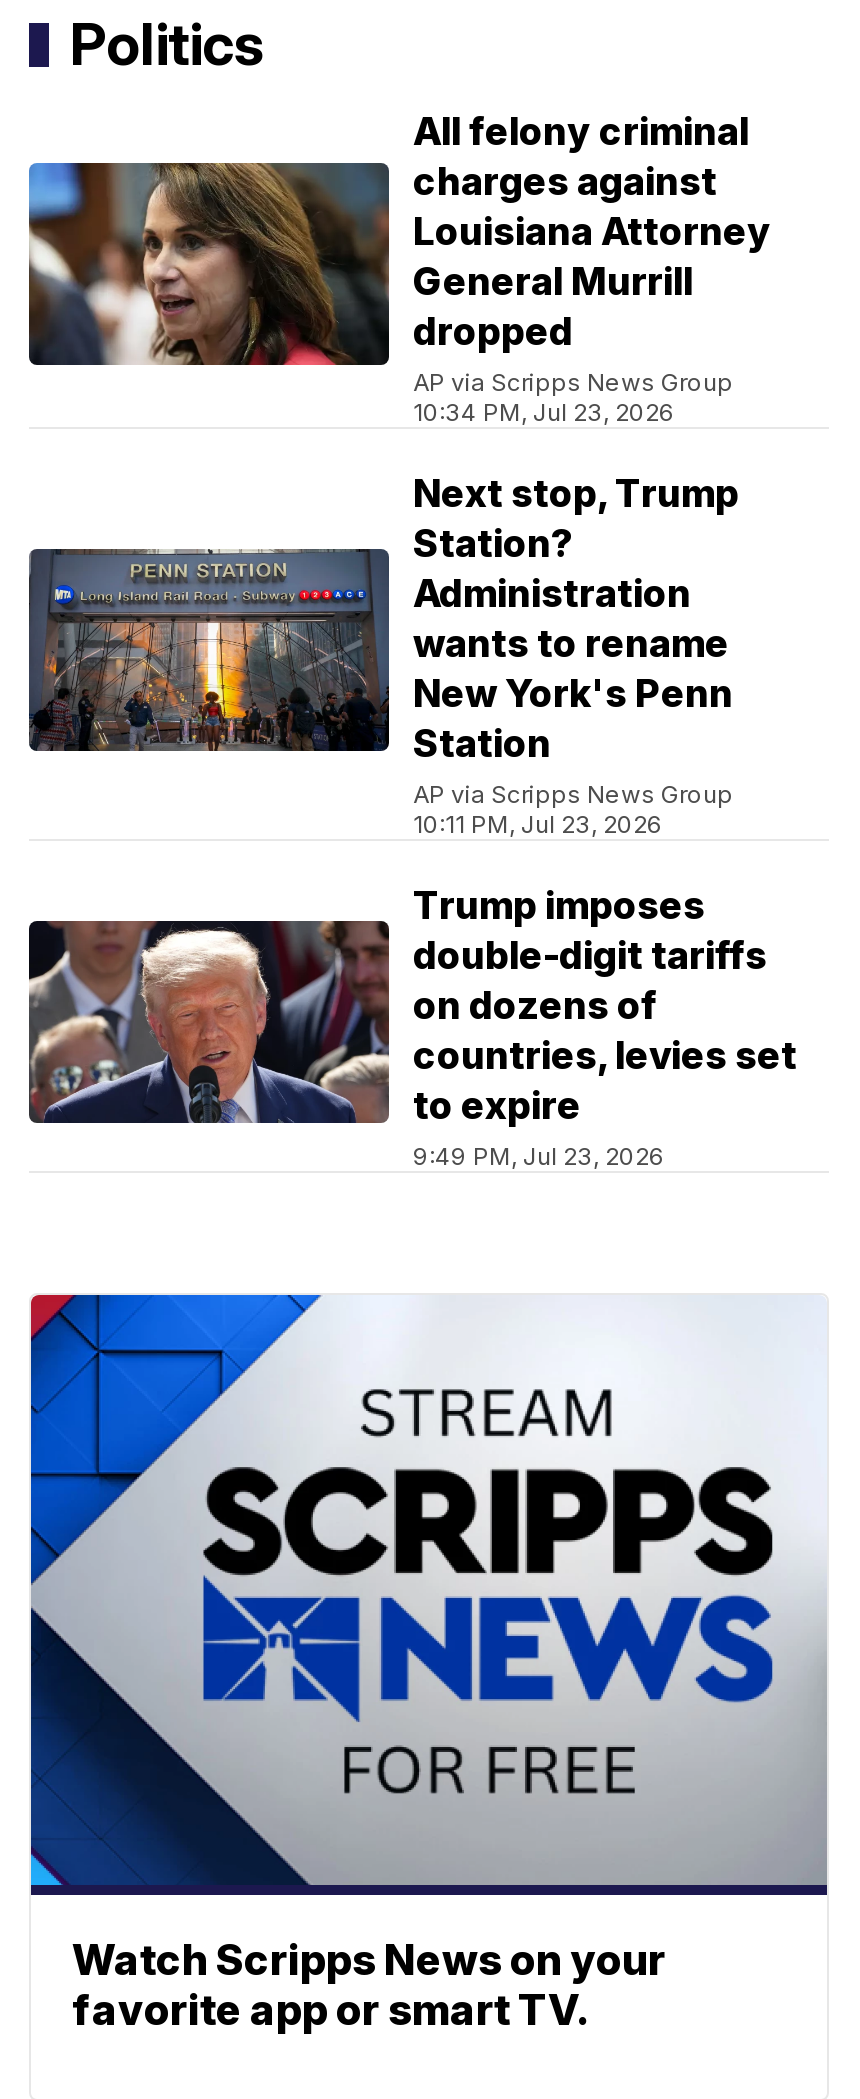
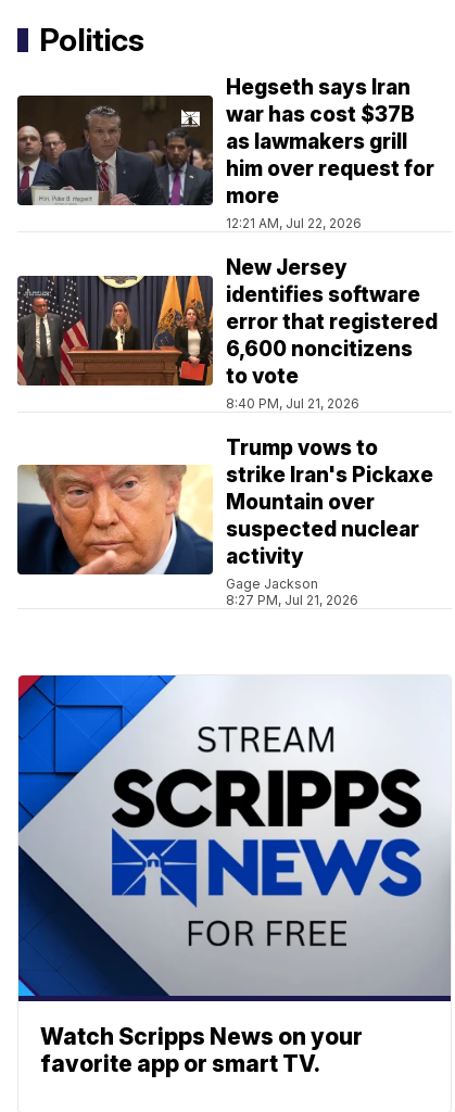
[27,110,771,428] [image] | All felony criminal | charges against | Louisiana Attorney | General Murrill | dropped | AP via Scripps News Group | 10:34 PM, Jul 23, 2026 -> [16,75,434,232] [image] | Hegseth says Iran | war has cost $37B | as lawmakers grill | him over request for | more | 12:21 AM, Jul 22, 2026
[27,472,739,840] [image] | Next stop, Trump | Station? | Administration | wants to rename | New York's Penn | Station | AP via Scripps News Group | 10:11 PM, Jul 23, 2026 -> [16,256,438,412] [image] | New Jersey | identifies software | error that registered | 6,600 noncitizens | to vote | 8:40 PM, Jul 21, 2026
[27,884,797,1172] [image] | Trump imposes | double-digit tariffs | on dozens of | countries, levies set | to expire | 9:49 PM, Jul 23, 2026 -> [16,436,433,609] [image] | Trump vows to | strike Iran's Pickaxe | Mountain over | suspected nuclear | activity | Gage Jackson | 8:27 PM, Jul 21, 2026

